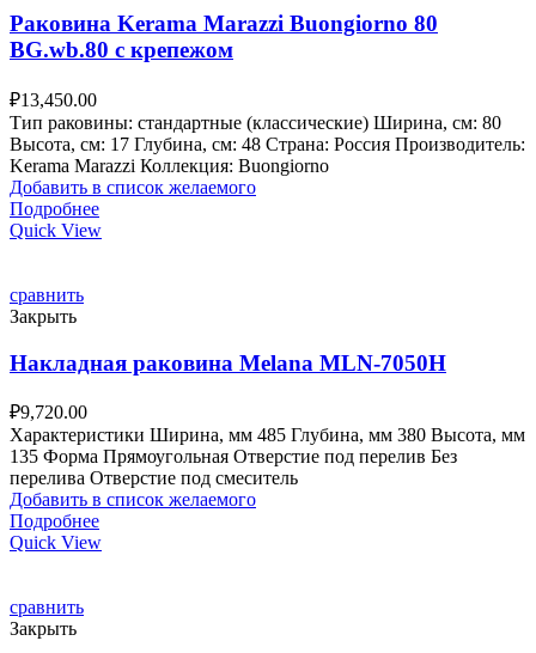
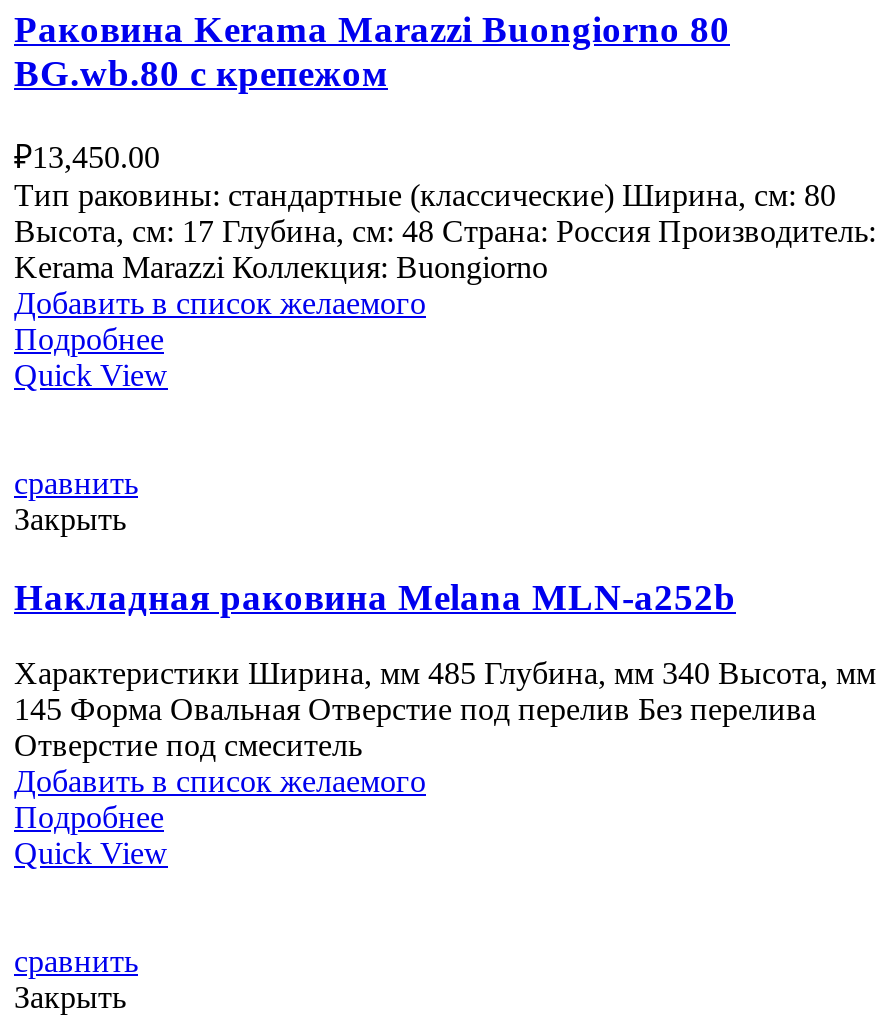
[10,350,446,375] Накладная раковина Melana MLN-7050H -> [14,575,736,617] Накладная раковина Melana MLN-a252b
[10,402,525,488] ₽9,720.00 | Характеристики Ширина, мм 485 Глубина, мм 380 Высота, мм | 135 Форма Прямоугольная Отверстие под перелив Без | перелива Отверстие под смеситель -> [14,656,876,762] Характеристики Ширина, мм 485 Глубина, мм 340 Высота, мм | 145 Форма Овальная Отверстие под перелив Без перелива | Отверстие под смеситель

